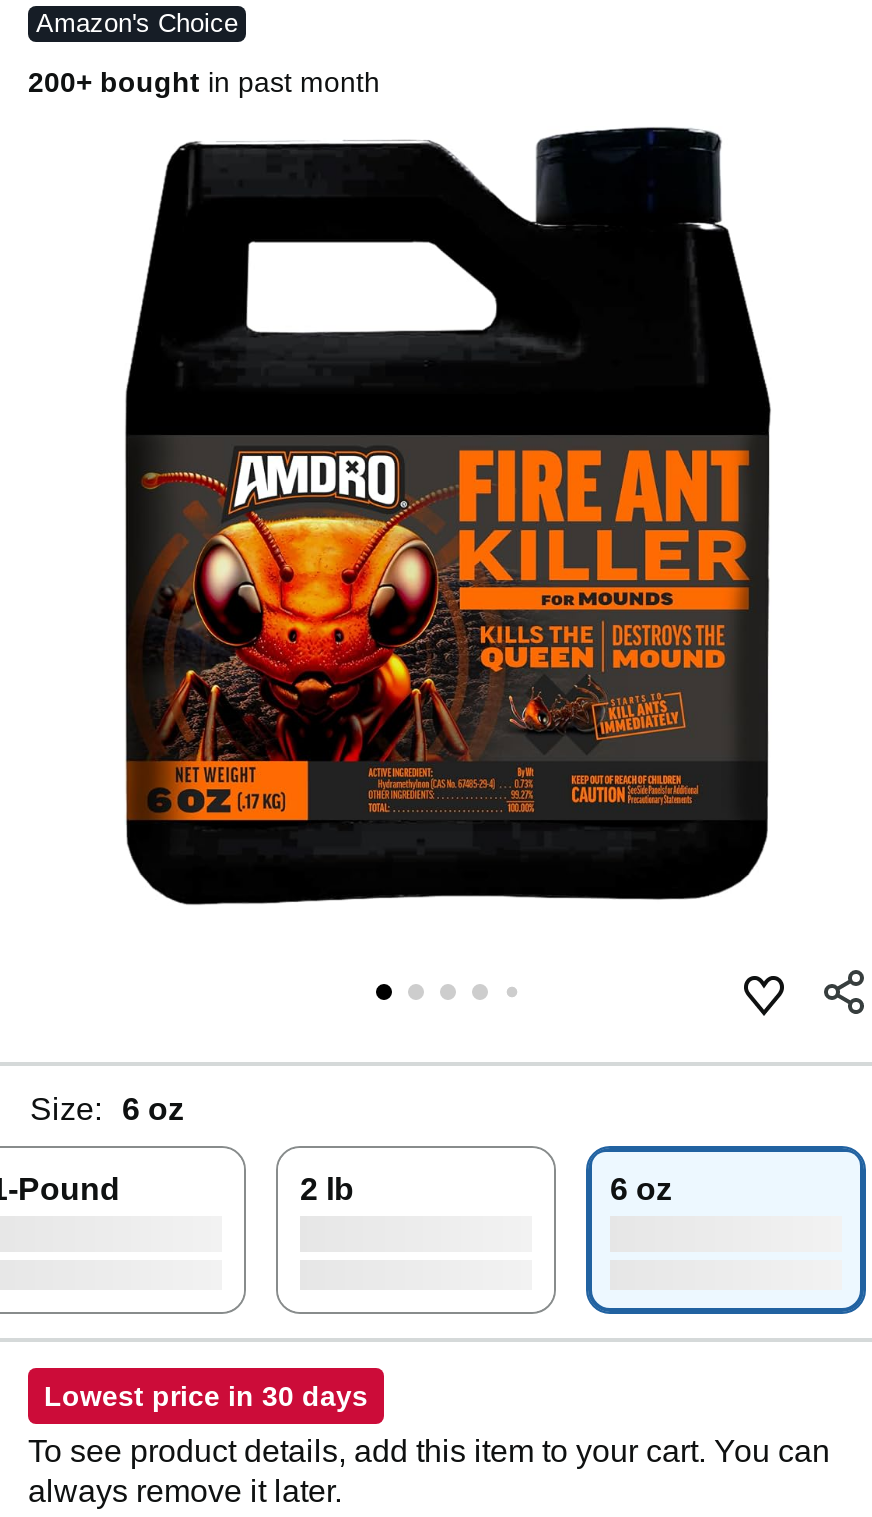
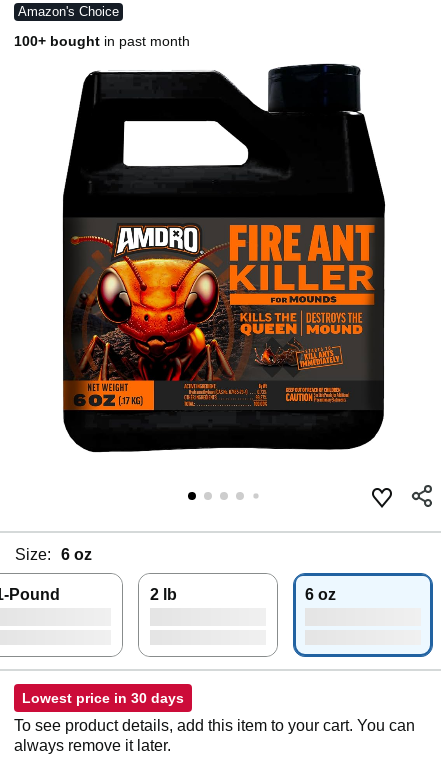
[28,66,380,98] 200+ bought in past month -> [14,33,190,49] 100+ bought in past month

